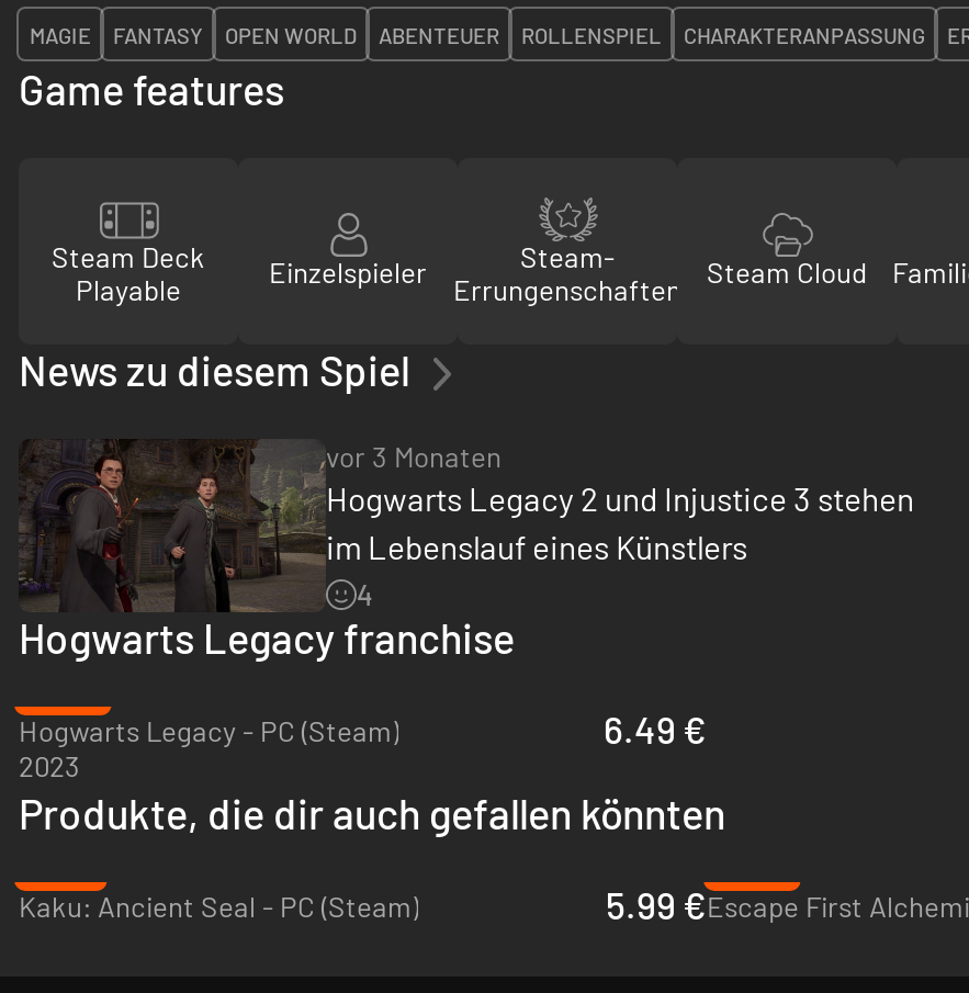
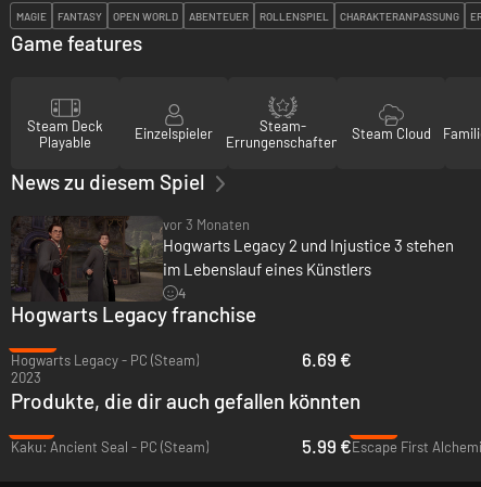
[604,707,707,751] 6.49 € -> [301,348,351,370] 6.69 €

